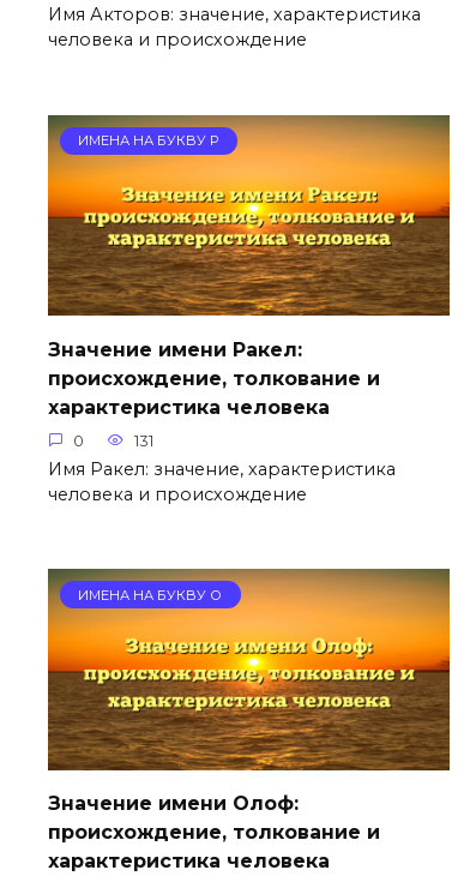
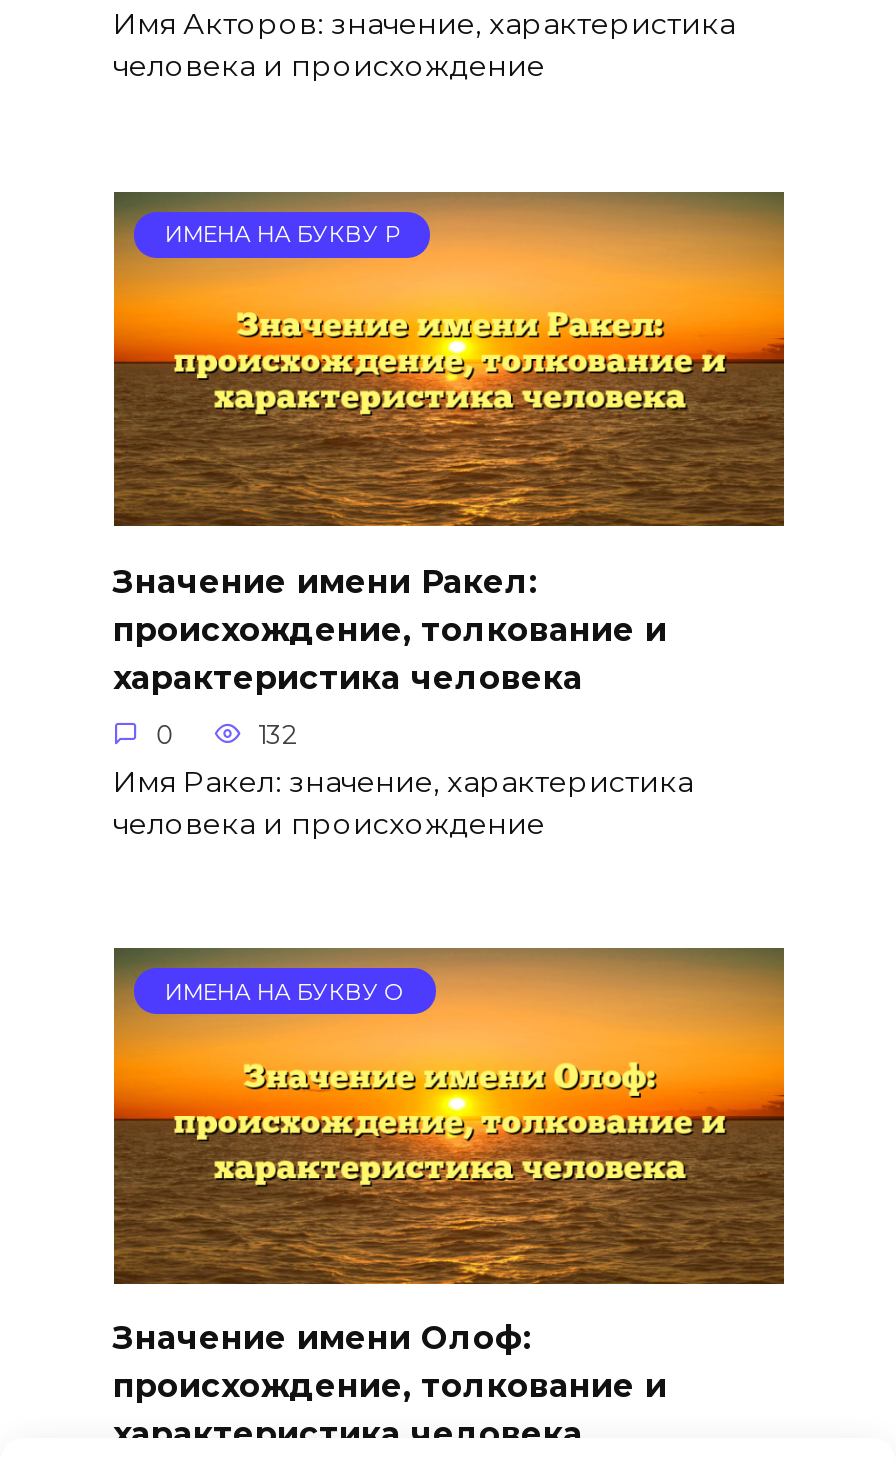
[134,432,153,450] 131 -> [258,720,296,750] 132

